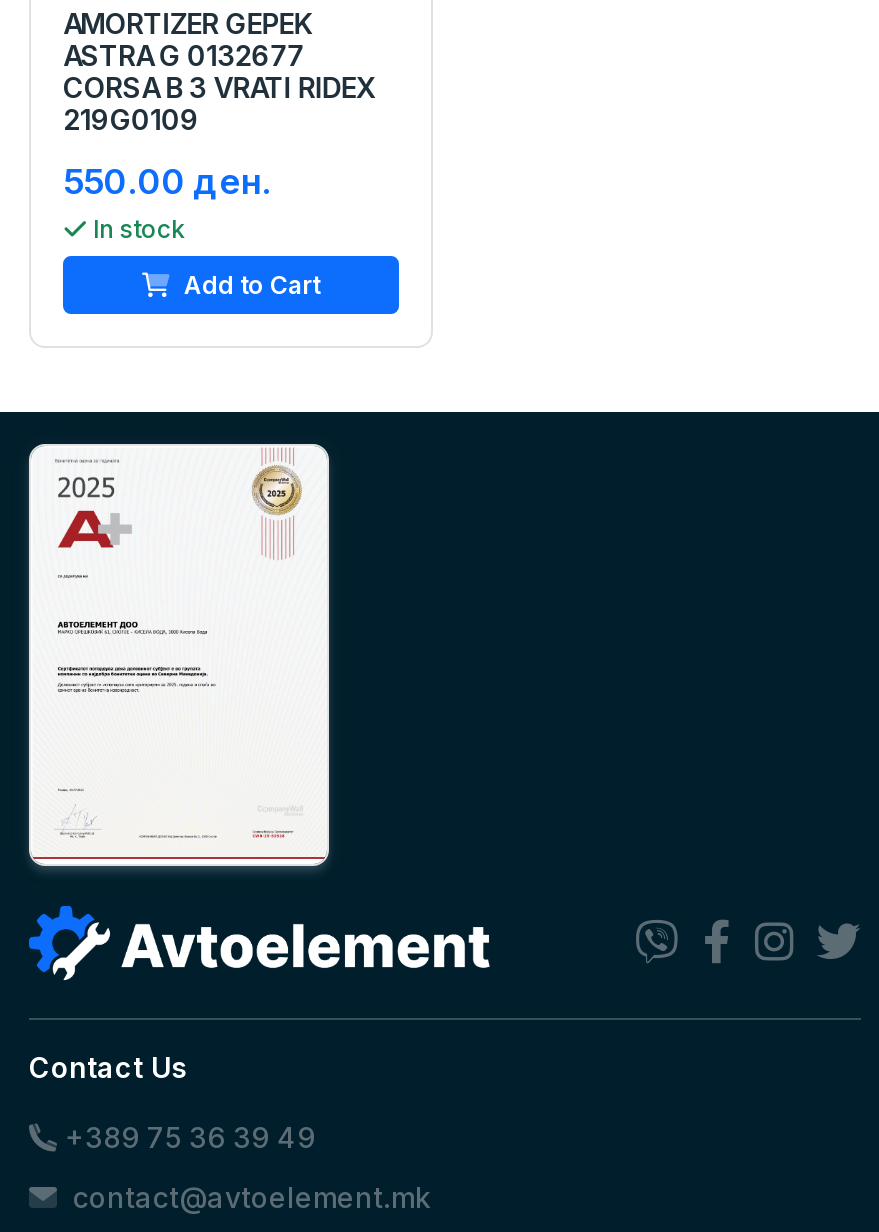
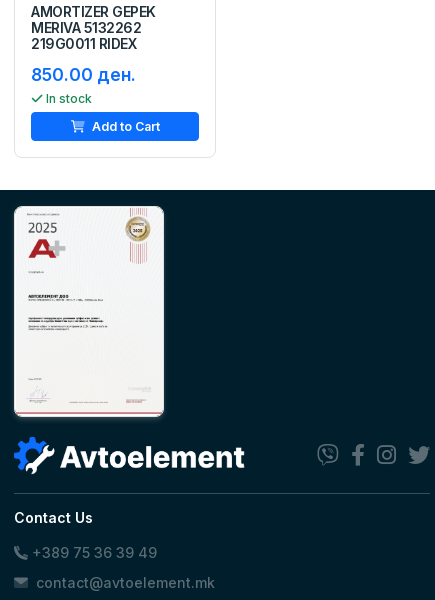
[63,38,373,136] ASTRA G 0132677 | CORSA B 3 VRATI RIDEX | 219G0109 -> [31,19,141,52] MERIVA 5132262 | 219G0011 RIDEX
[63,160,271,202] 550.00 ден. -> [31,64,136,85] 850.00 ден.

